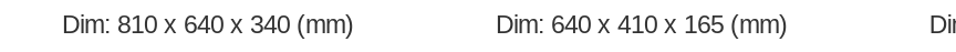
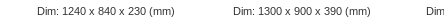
[62,12,354,38] Dim: 810 x 640 x 340 (mm) -> [37,5,175,17] Dim: 1240 x 840 x 230 (mm)
[496,12,788,38] Dim: 640 x 410 x 165 (mm) -> [233,5,371,17] Dim: 1300 x 900 x 390 (mm)

